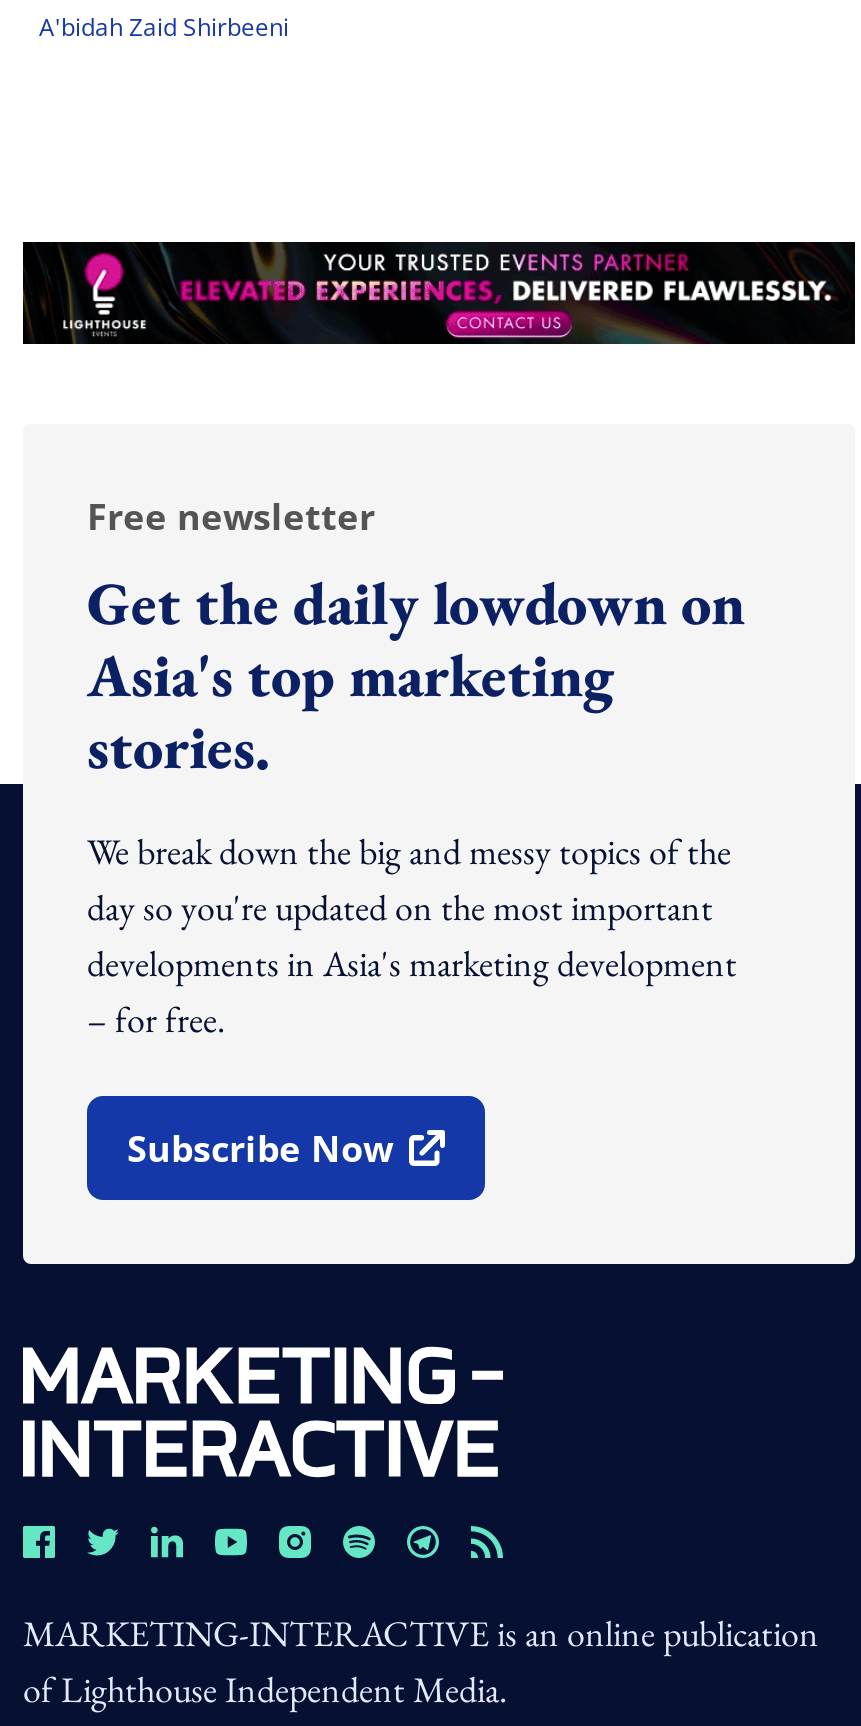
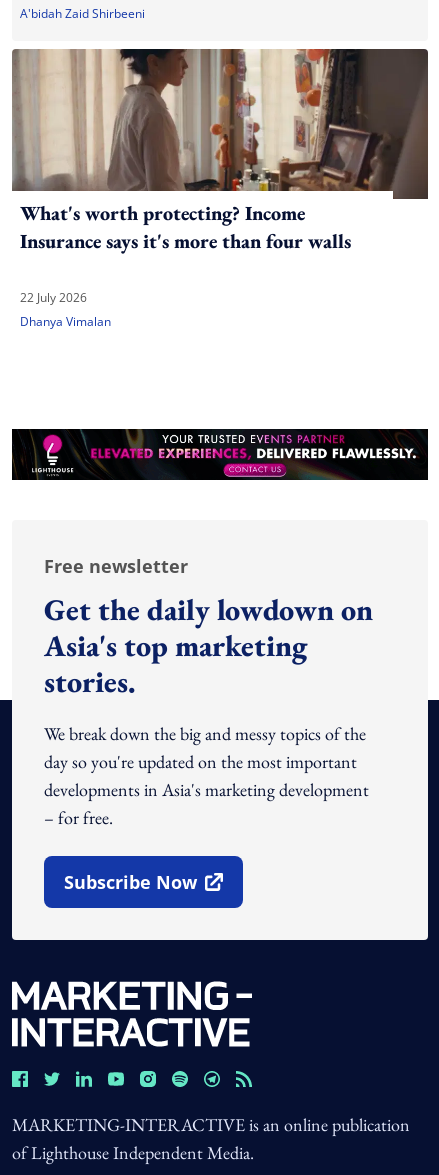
none -> [11,48,429,330] [image] | What's worth protecting? Income | Insurance says it's more than four walls | 22 July 2026 | Dhanya Vimalan

